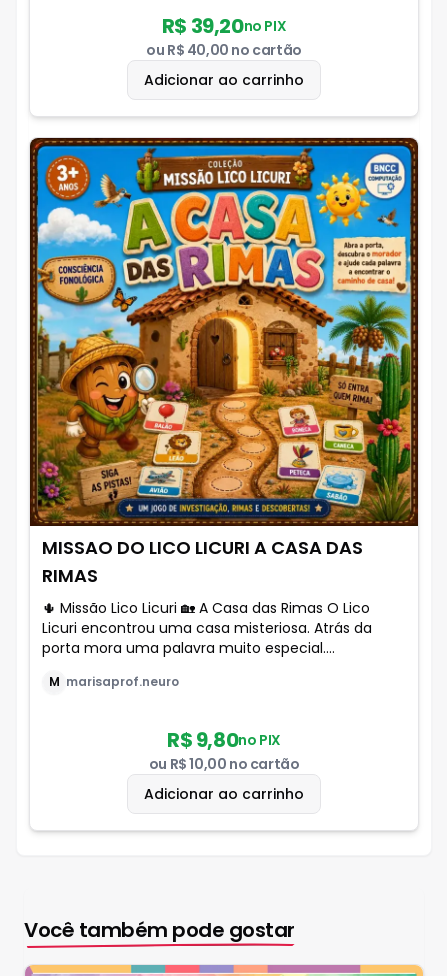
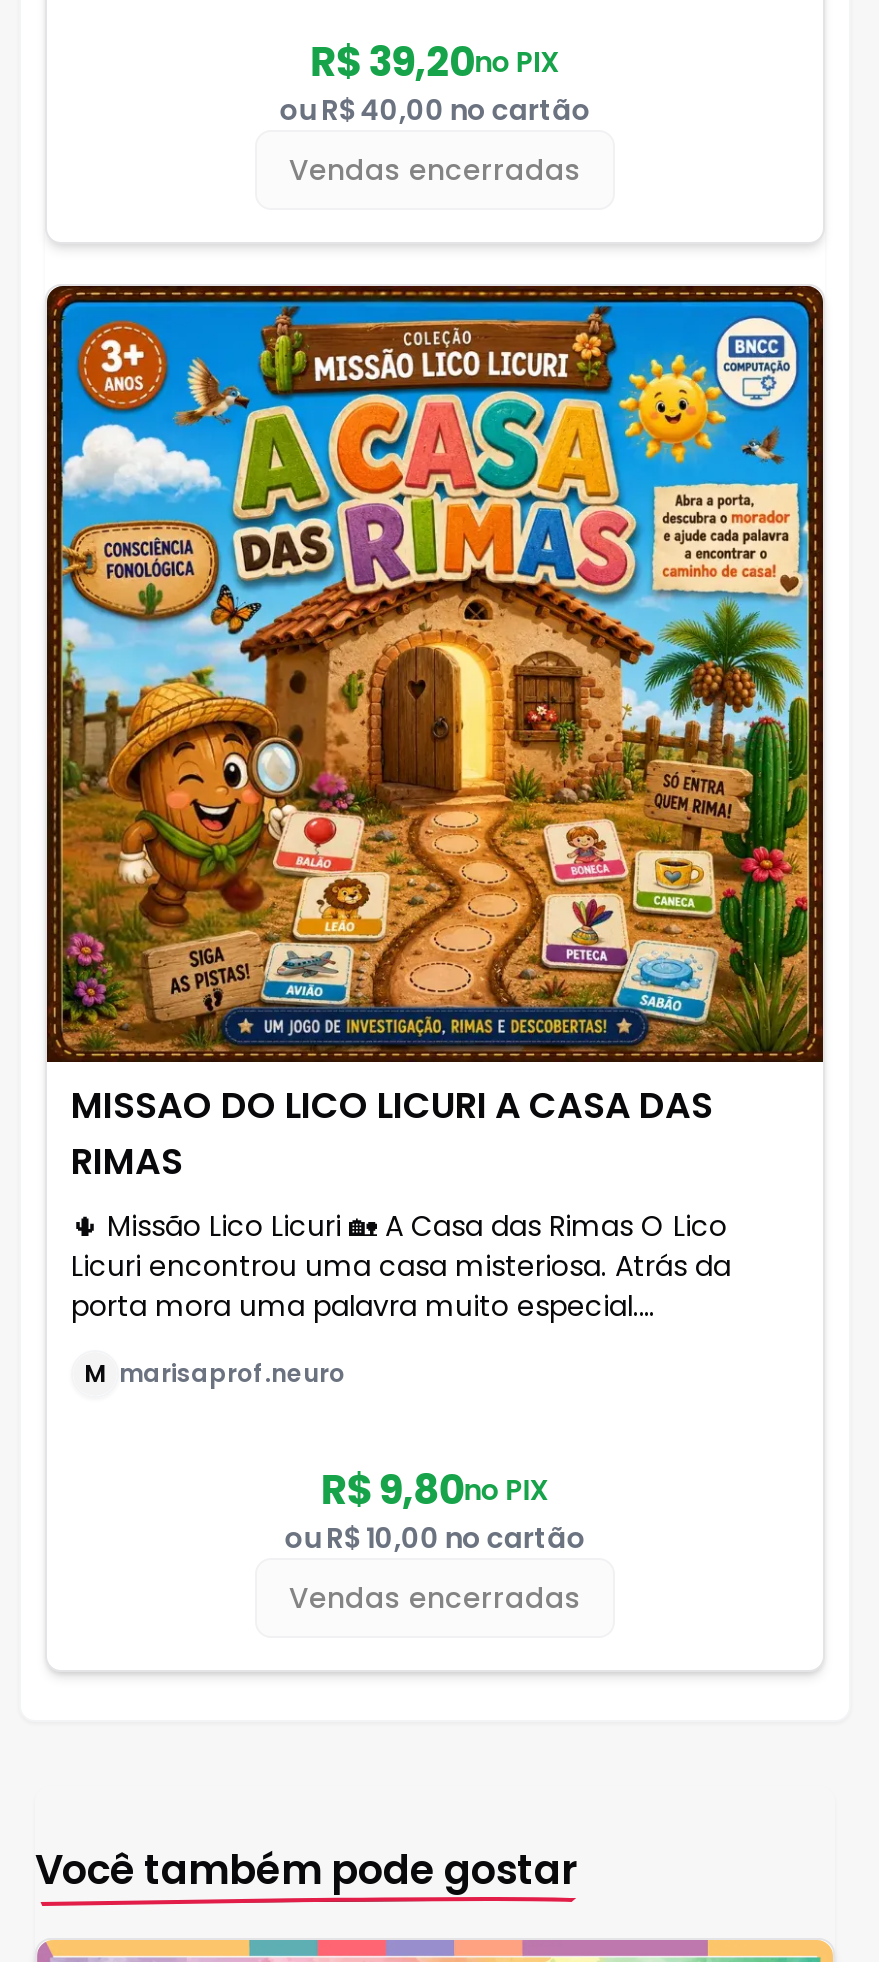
[144,70,304,90] Adicionar ao carrinho -> [289,150,581,190] Vendas encerradas
[144,784,304,804] Adicionar ao carrinho -> [289,1578,581,1618] Vendas encerradas

